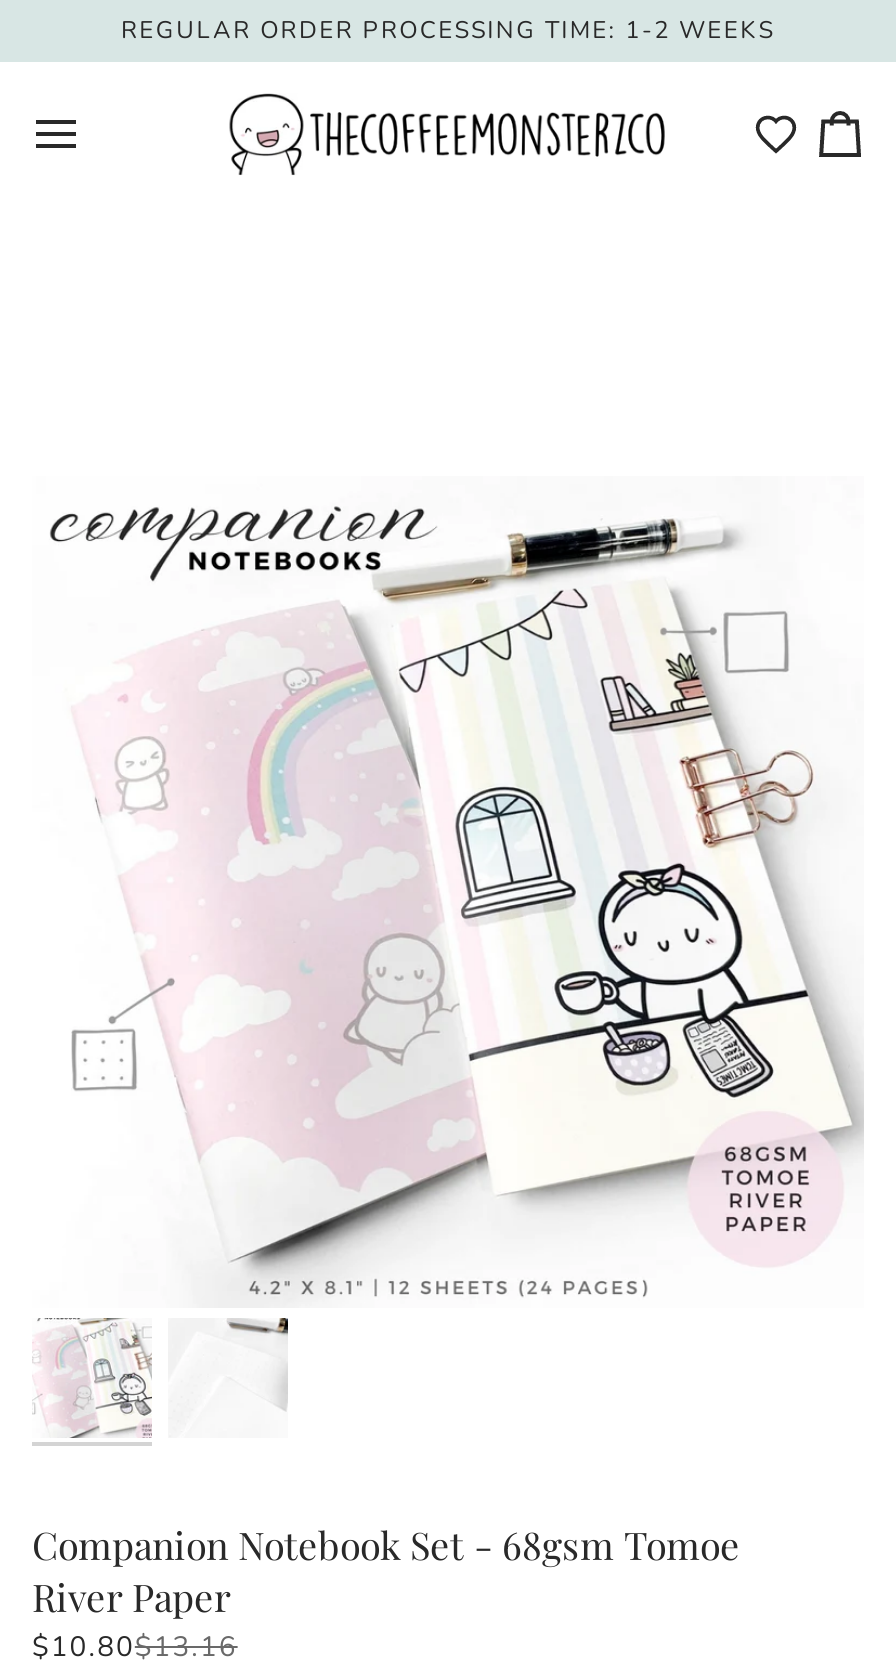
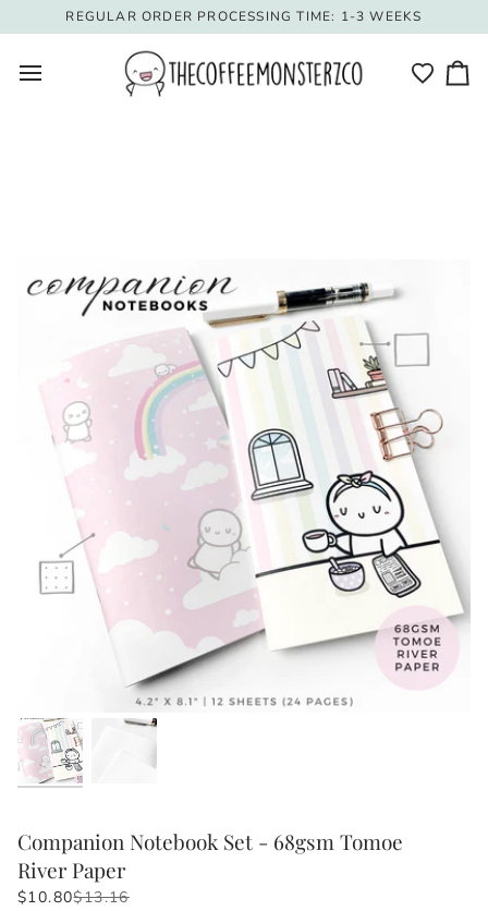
[121,14,775,46] REGULAR ORDER PROCESSING TIME: 1-2 WEEKS -> [66,8,422,25] REGULAR ORDER PROCESSING TIME: 1-3 WEEKS

